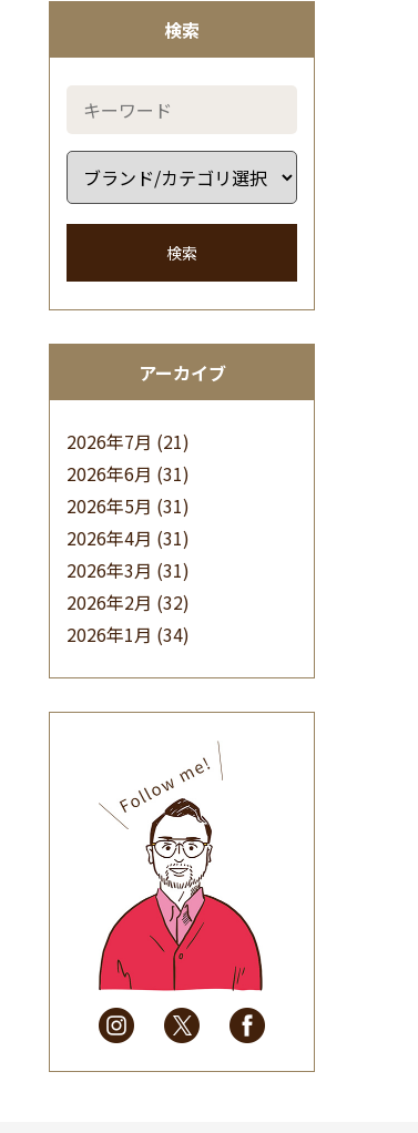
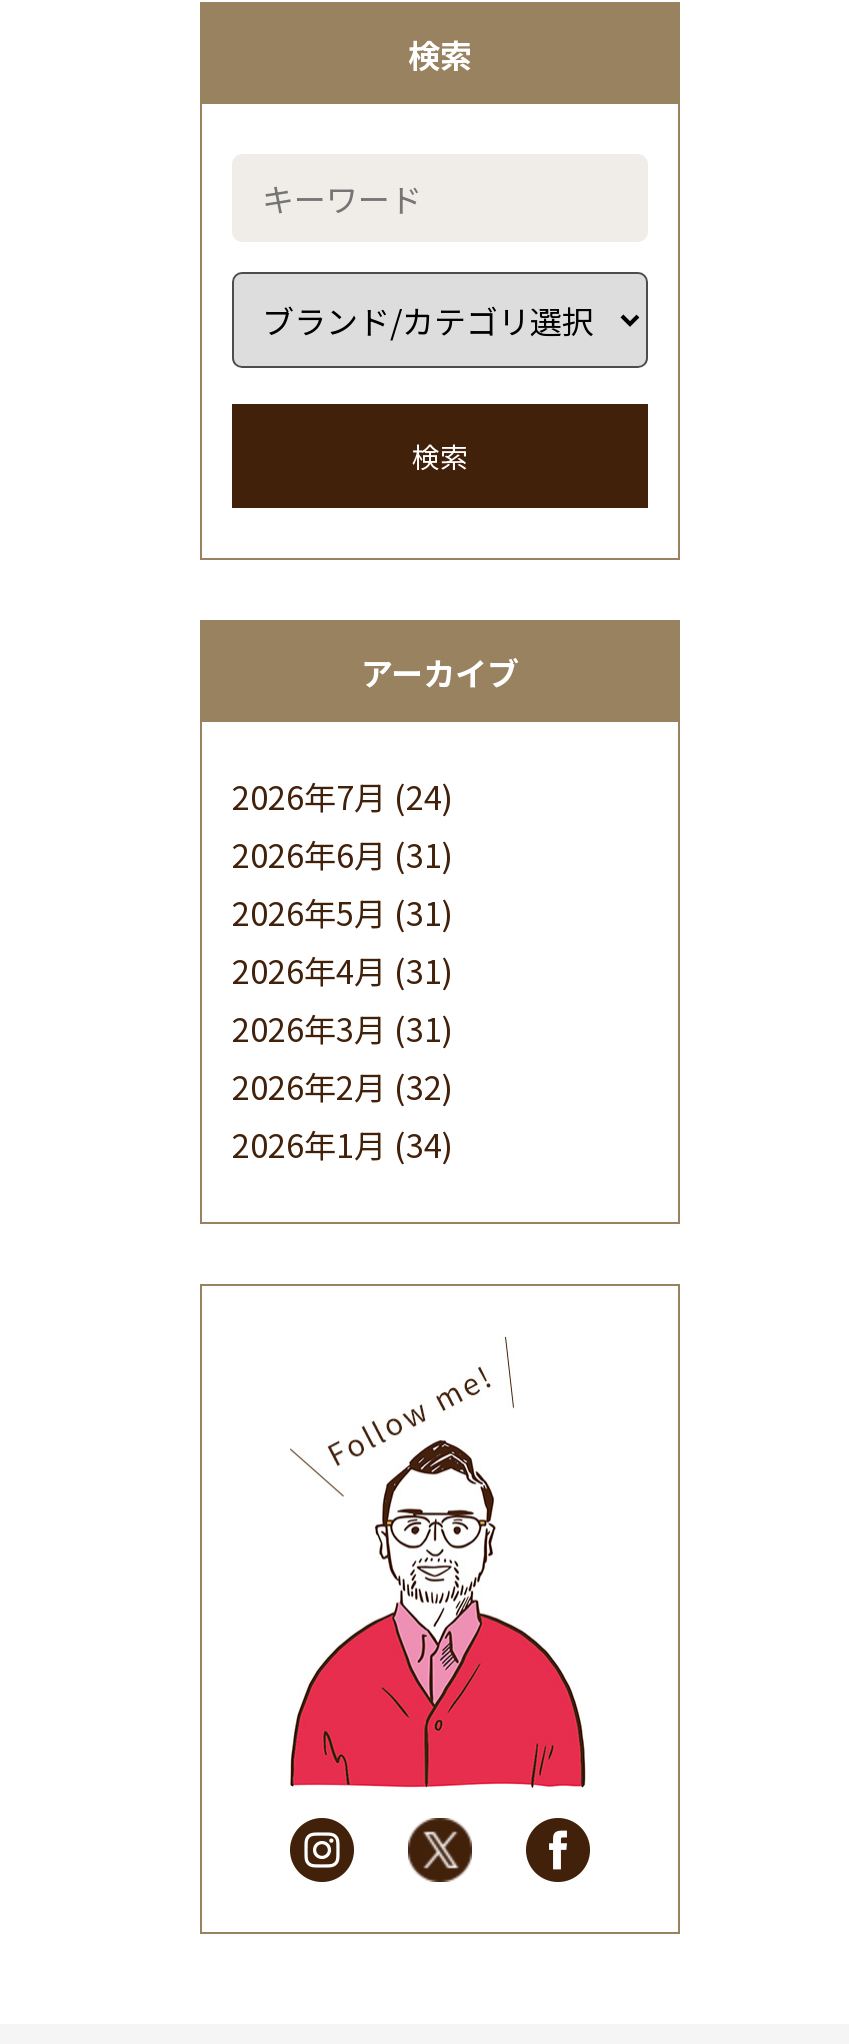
[67,428,190,455] 2026年7月(21) -> [232,772,454,820] 2026年7月(24)

